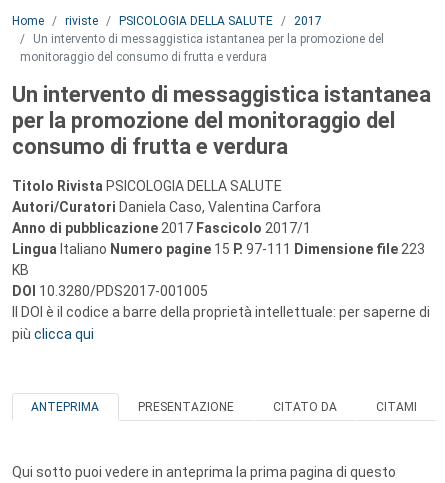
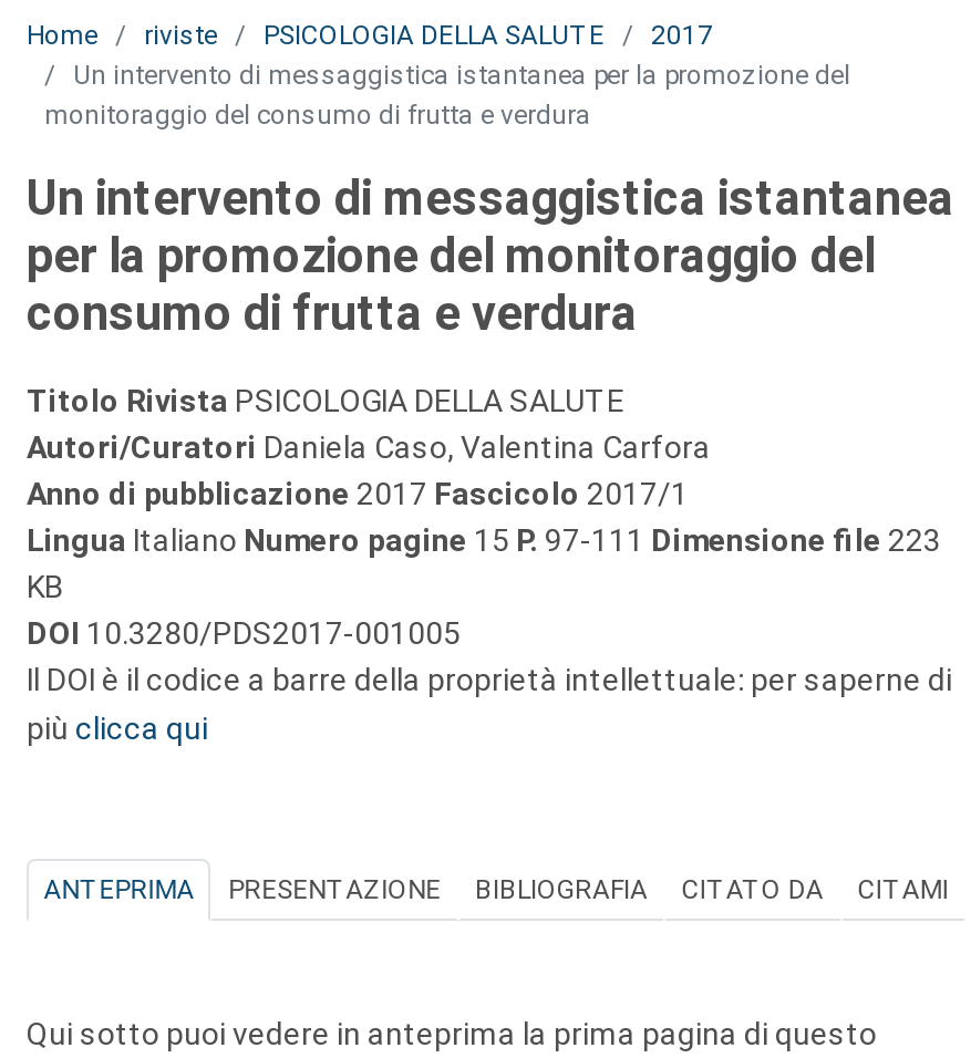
none -> [475,874,648,905] BIBLIOGRAFIA

